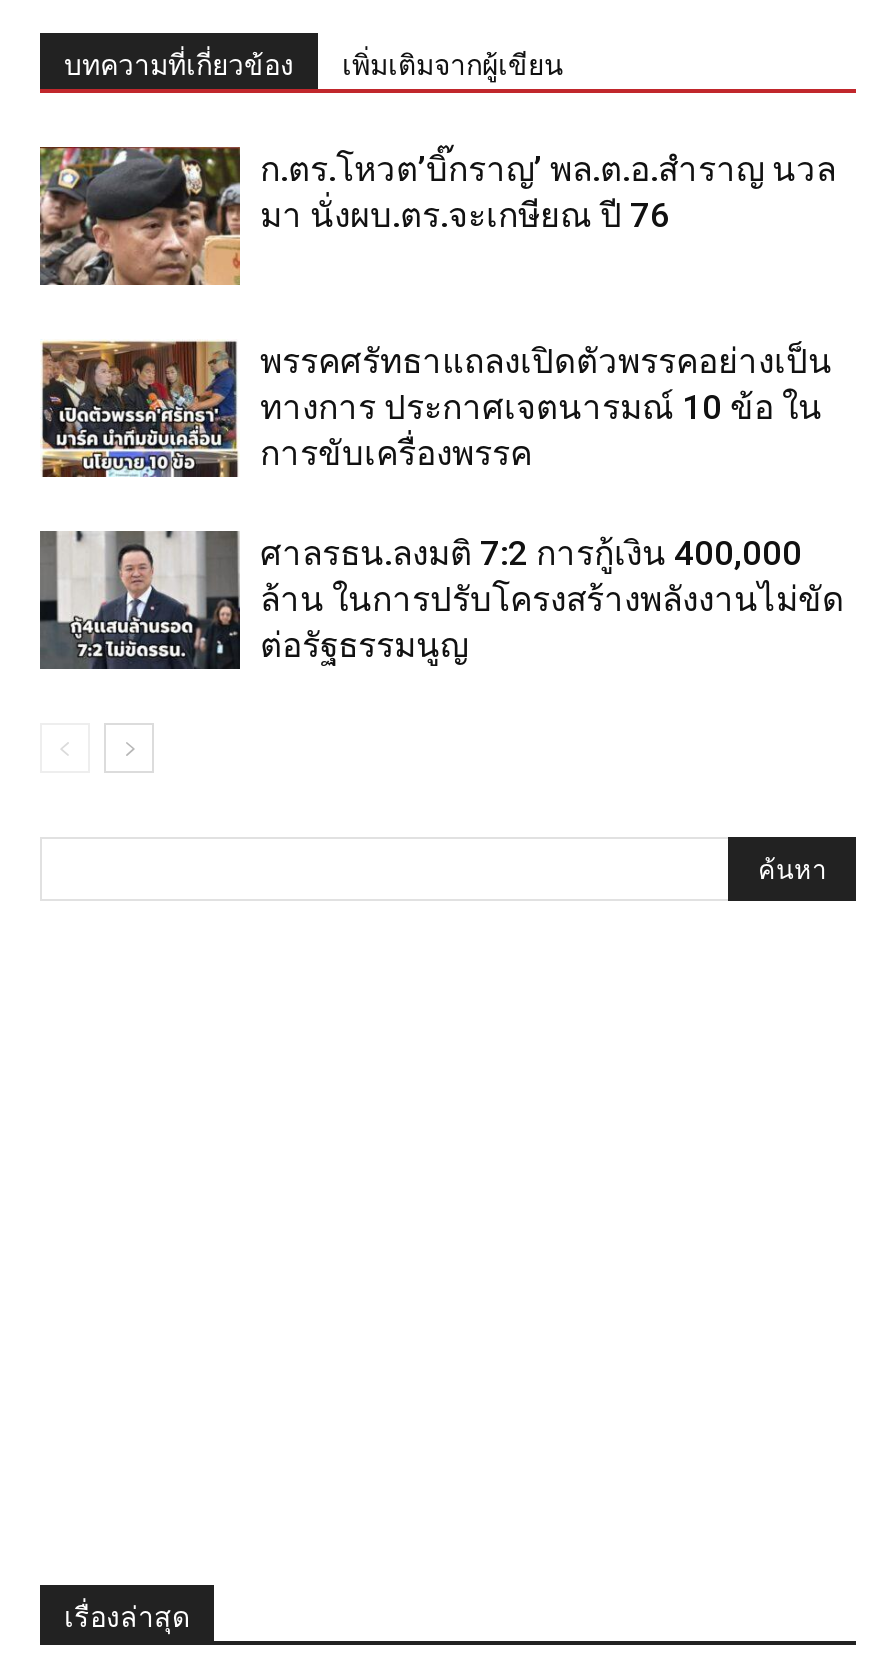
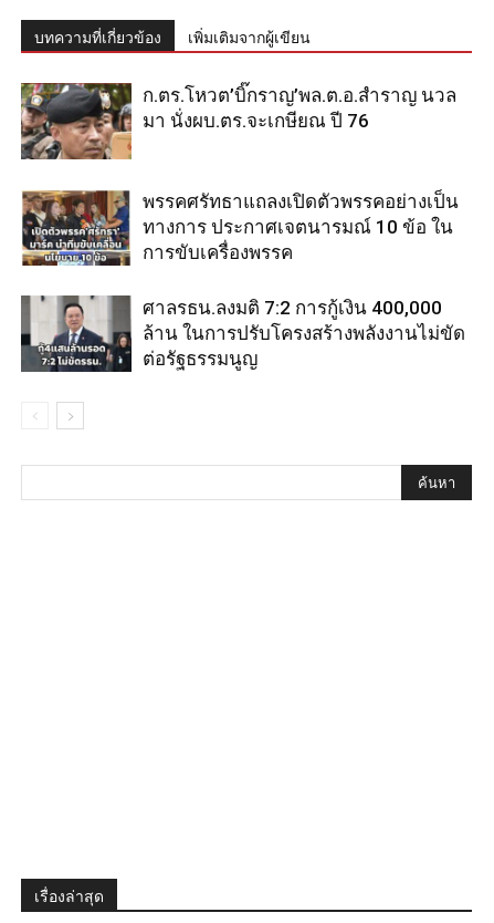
[260,149,836,189] ก.ตร.โหวต’บิ๊กราญ’ พล.ต.อ.สำราญ นวล -> [143,84,456,106] ก.ตร.โหวต’บิ๊กราญ’พล.ต.อ.สำราญ นวล

